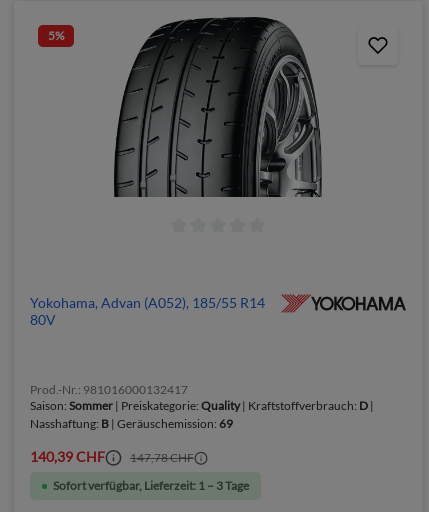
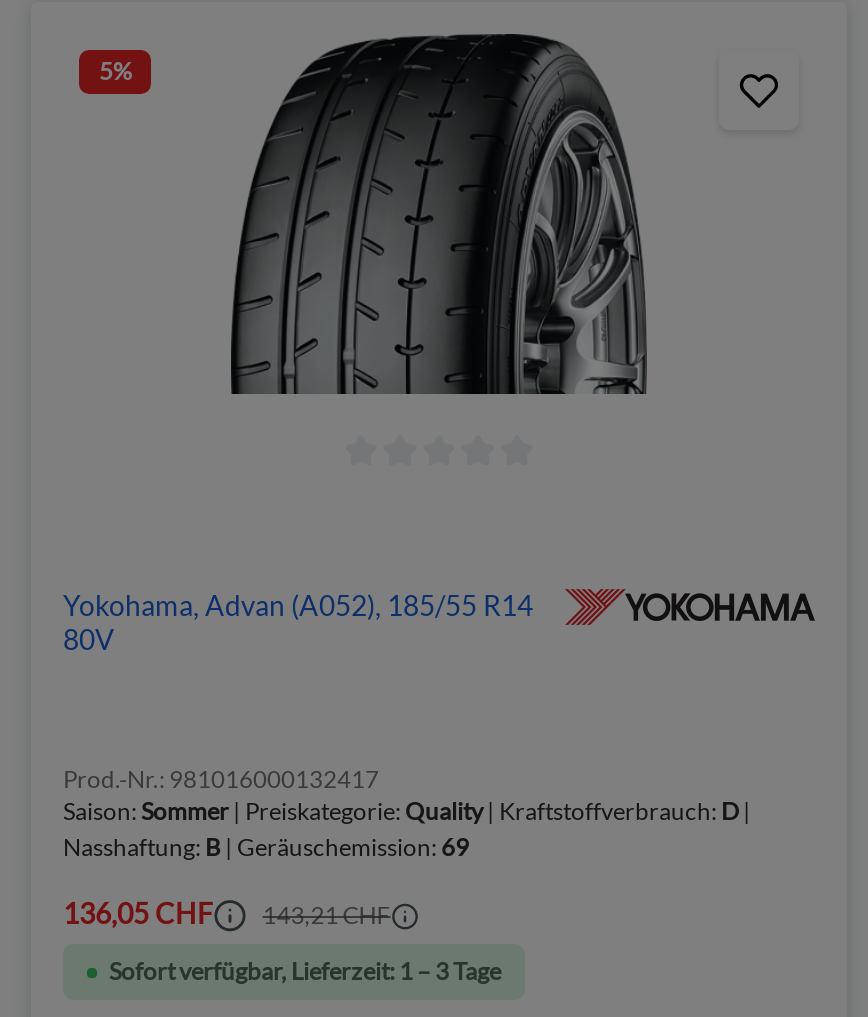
[30,448,105,465] 140,39 CHF -> [63,896,213,930] 136,05 CHF
[130,450,194,465] 147,78 CHF -> [263,900,391,930] 143,21 CHF

